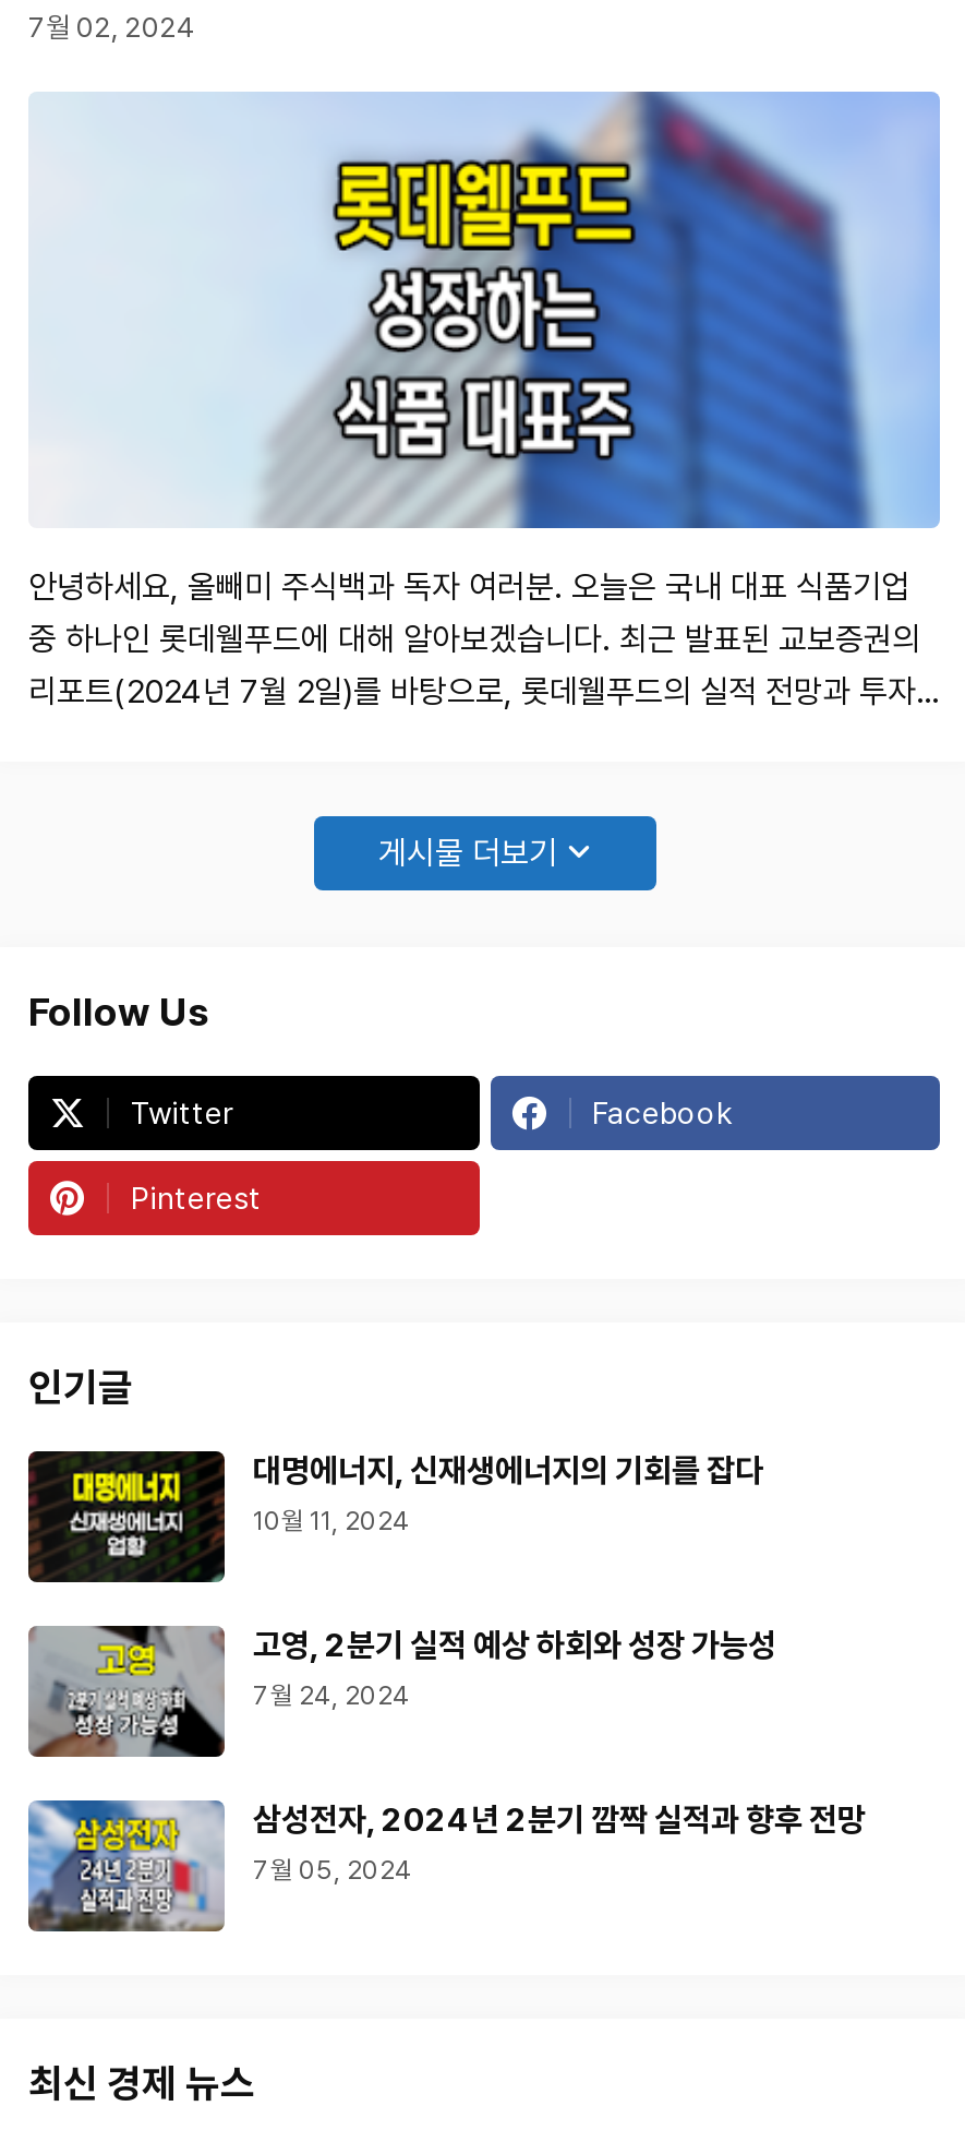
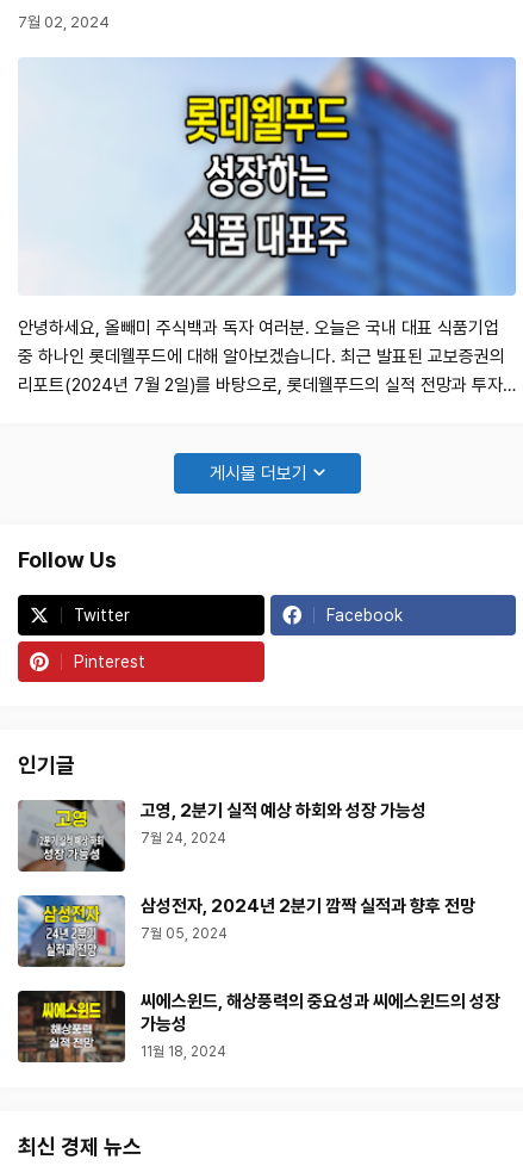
[28,1451,763,1584] [image] | 대명에너지, 신재생에너지의 기회를 잡다 | 10월 11, 2024 -> none
moved [28,1624,866,1886] -> [18,799,475,942]: [image] | 고영, 2분기 실적 예상 하회와 성장 가능성 | 7월 24, 2024 | 삼성전자, 2024년 2분기 깜짝 실적과 향후 전망 | 7월 05, 2024
none -> [17,990,500,1062] [image] | 씨에스윈드, 해상풍력의 중요성과 씨에스윈드의 성장 | 가능성 | 11월 18, 2024

